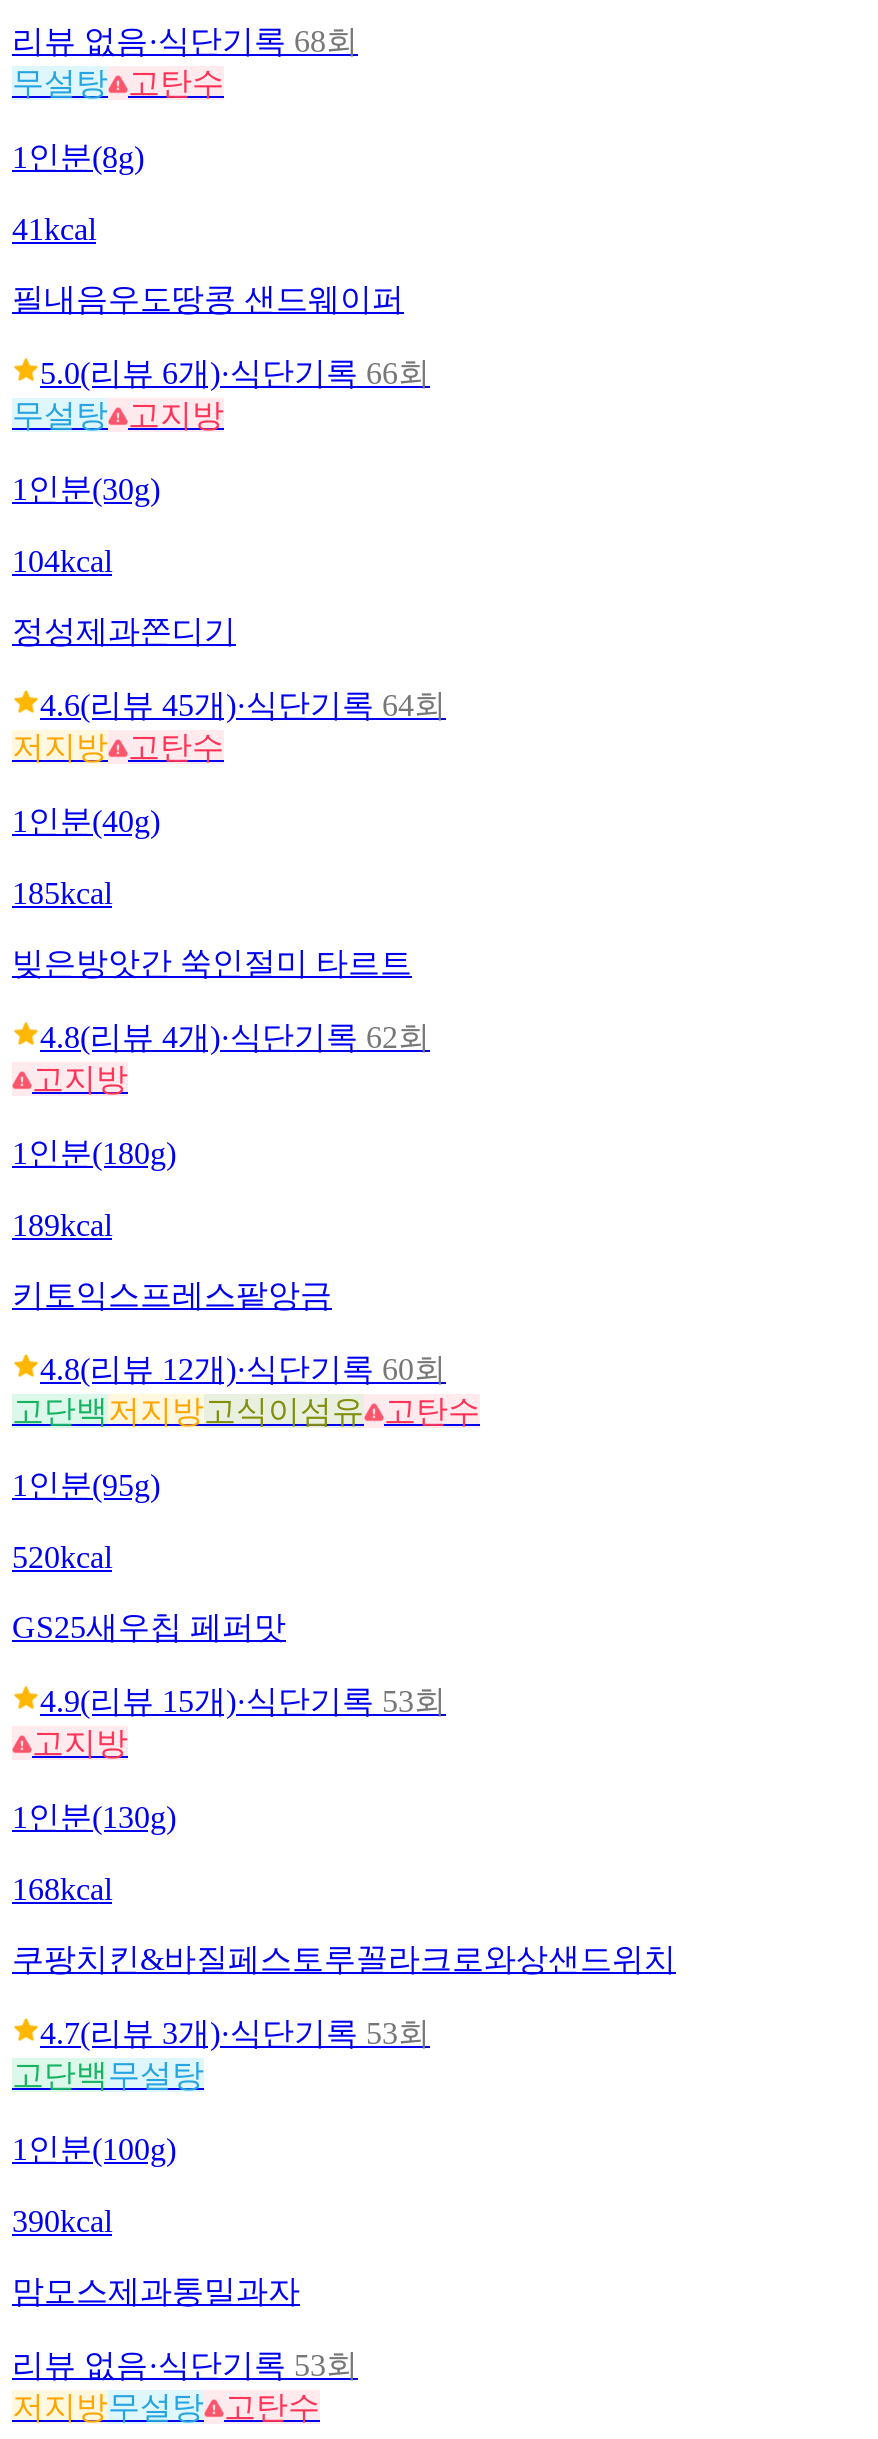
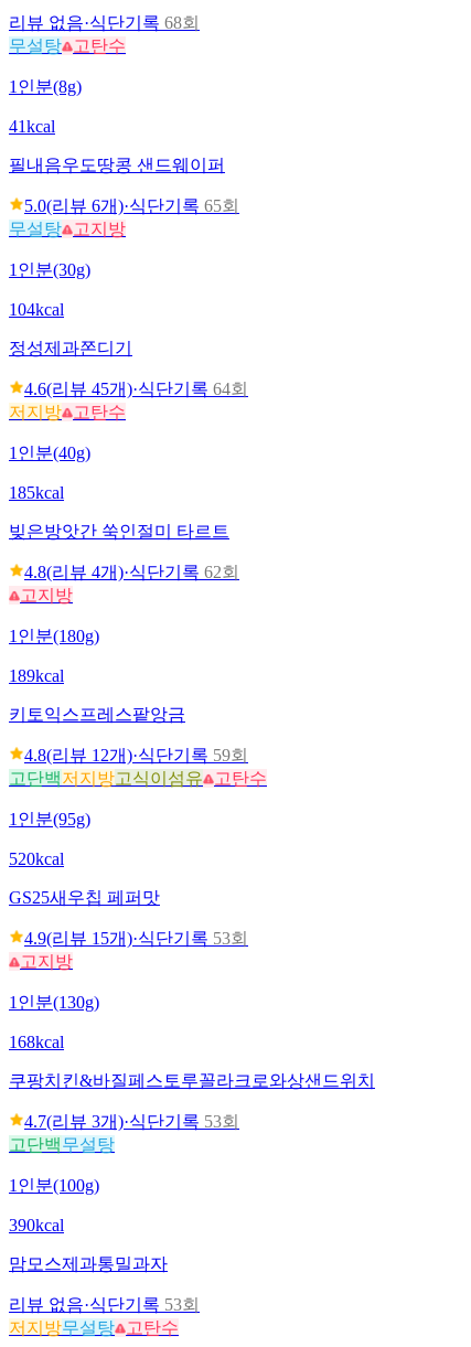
[40,356,430,390] 5.0(리뷰 6개)·식단기록 66회 -> [24,196,239,215] 5.0(리뷰 6개)·식단기록 65회
[40,1352,446,1386] 4.8(리뷰 12개)·식단기록 60회 -> [24,746,248,764] 4.8(리뷰 12개)·식단기록 59회

